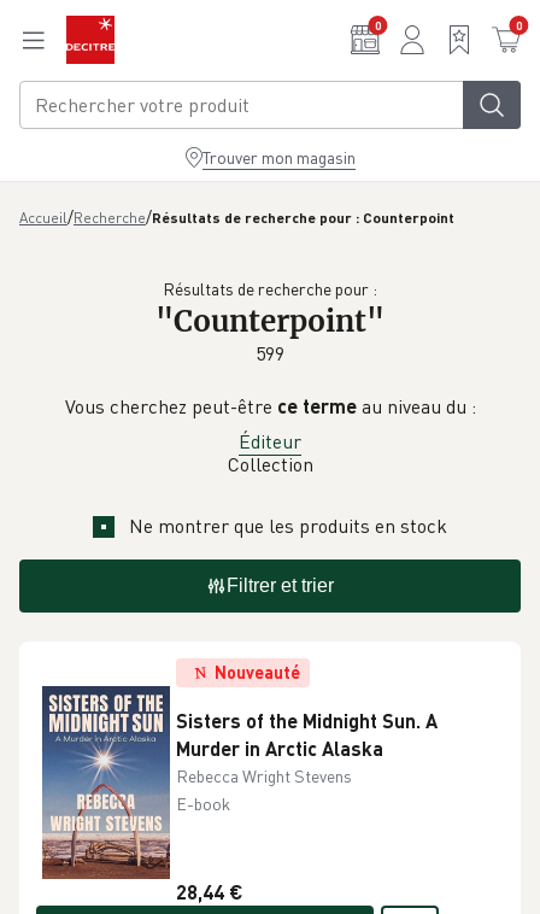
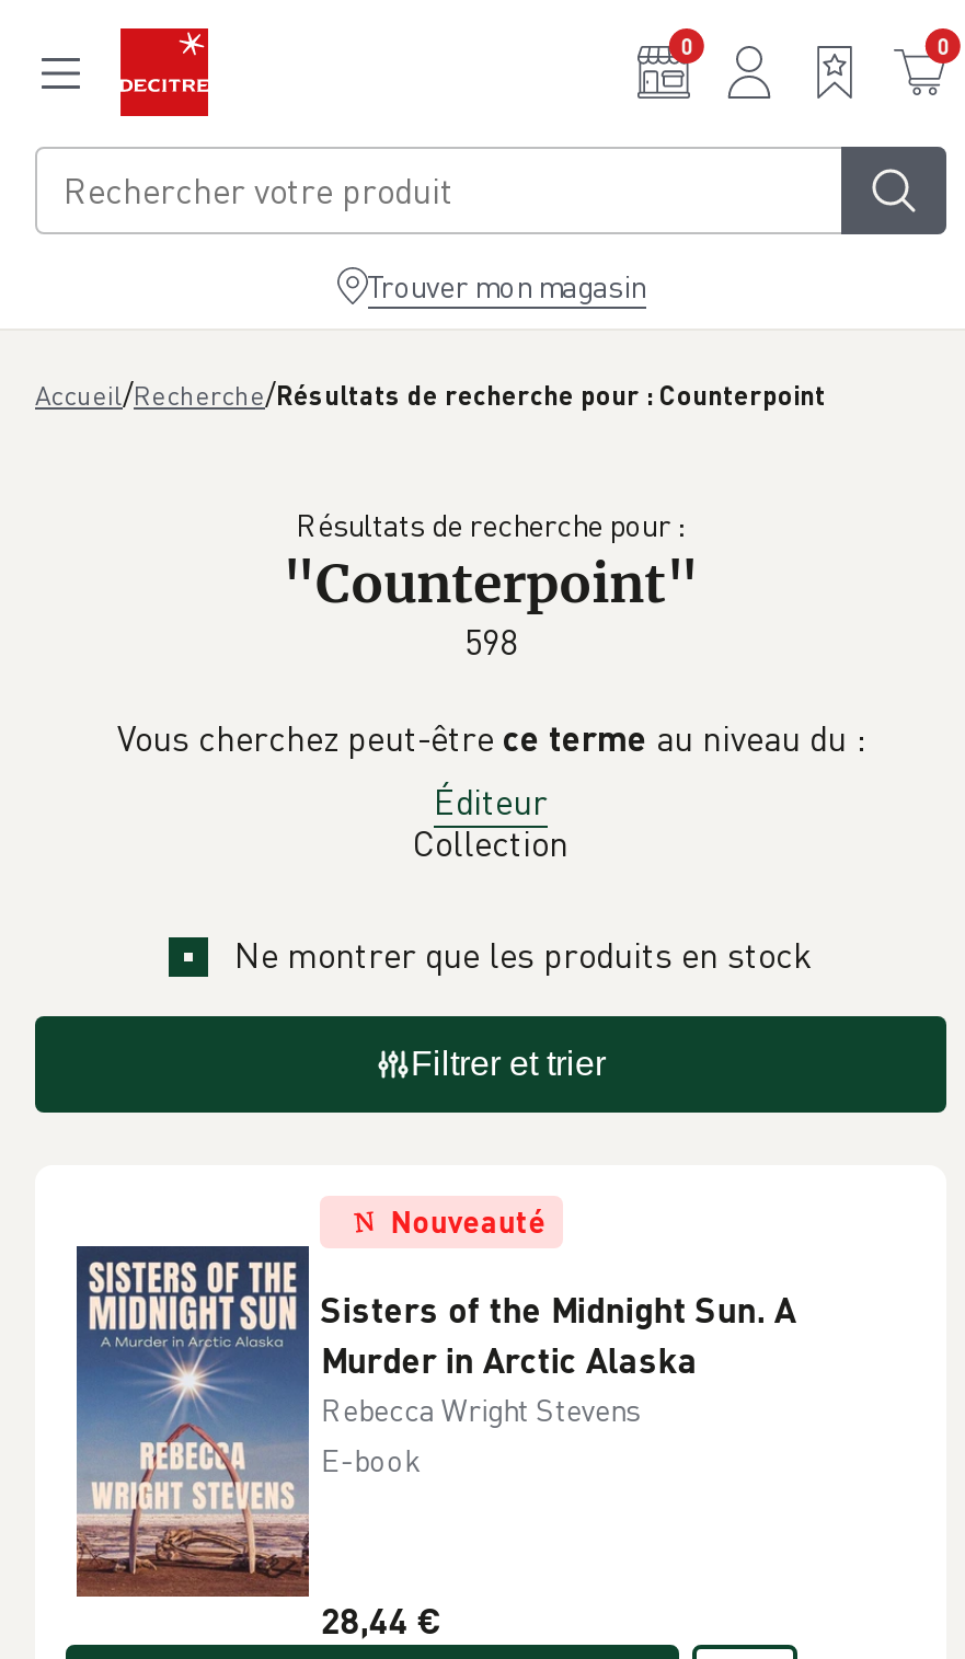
[256,342,284,366] 599 -> [464,620,517,664] 598

